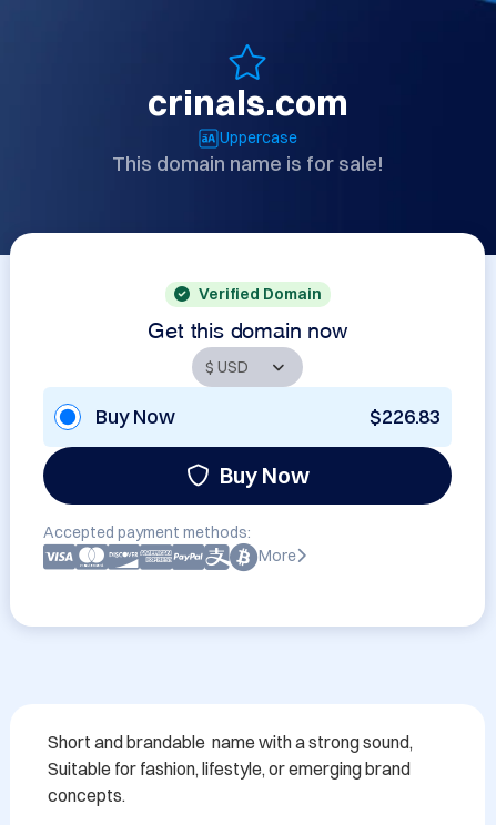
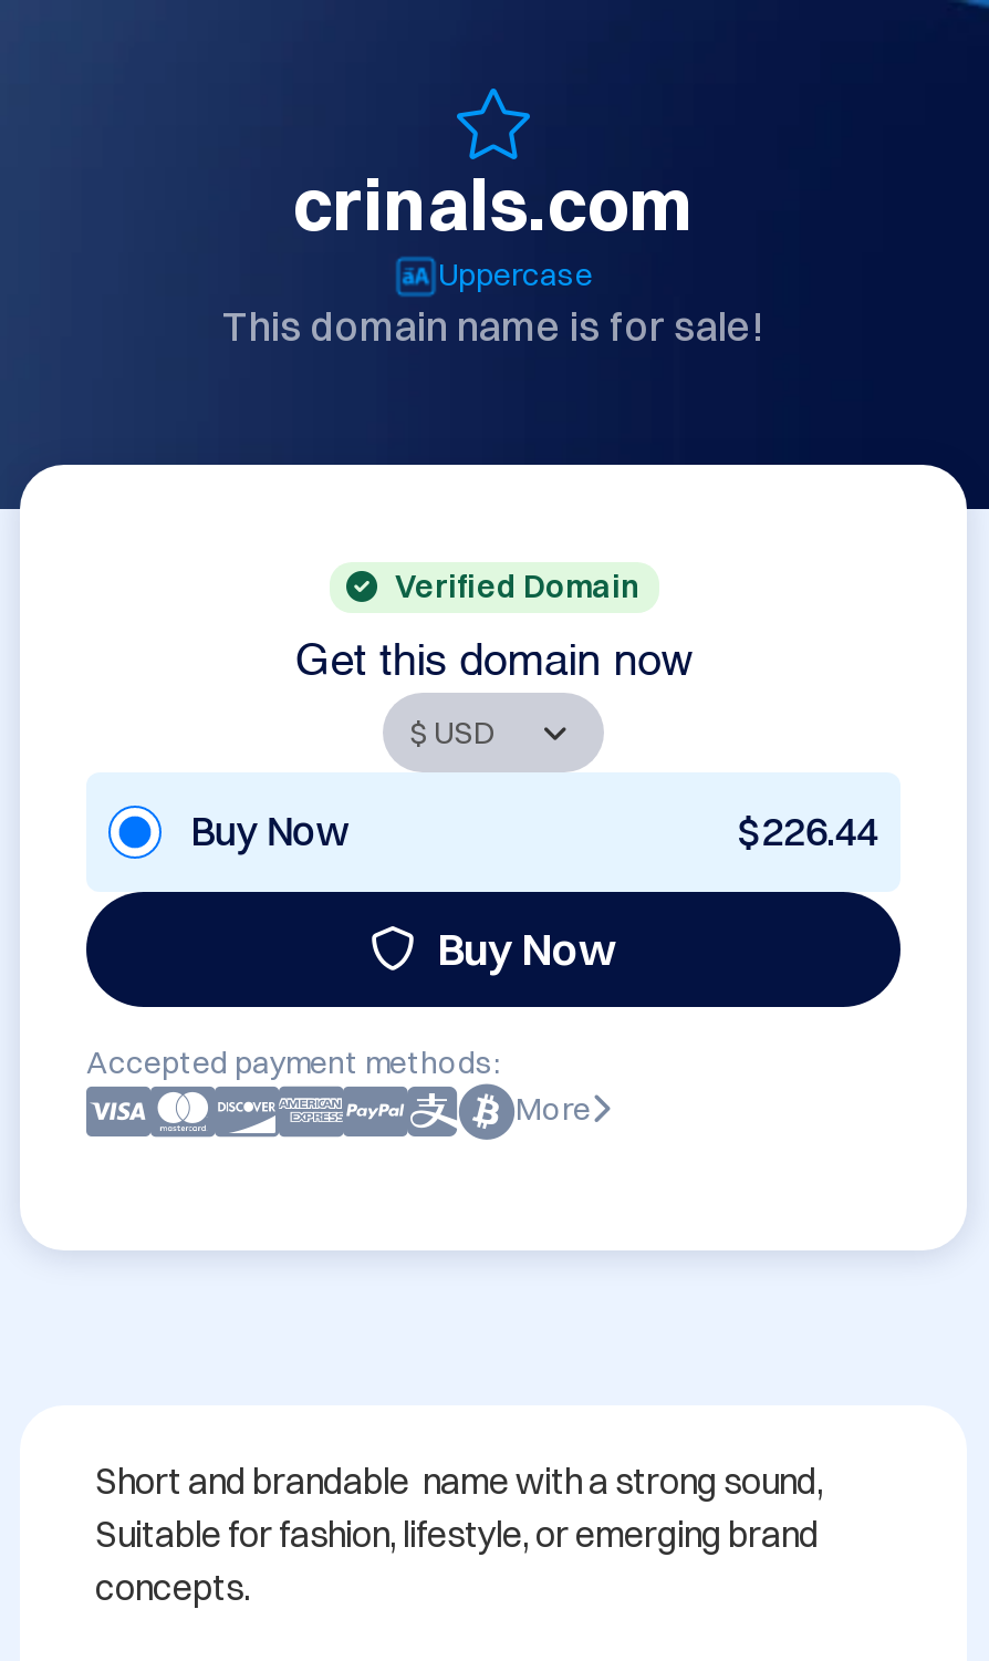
[370,404,441,429] $226.83 -> [737,806,878,857] $226.44

